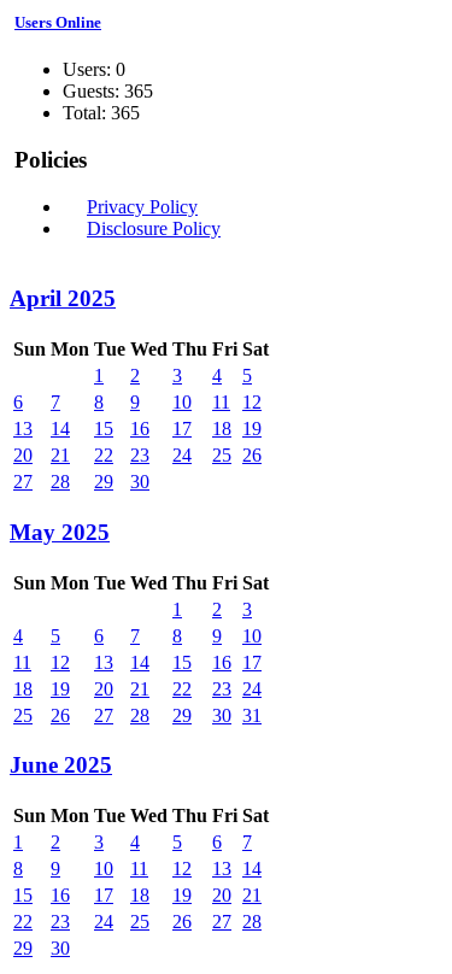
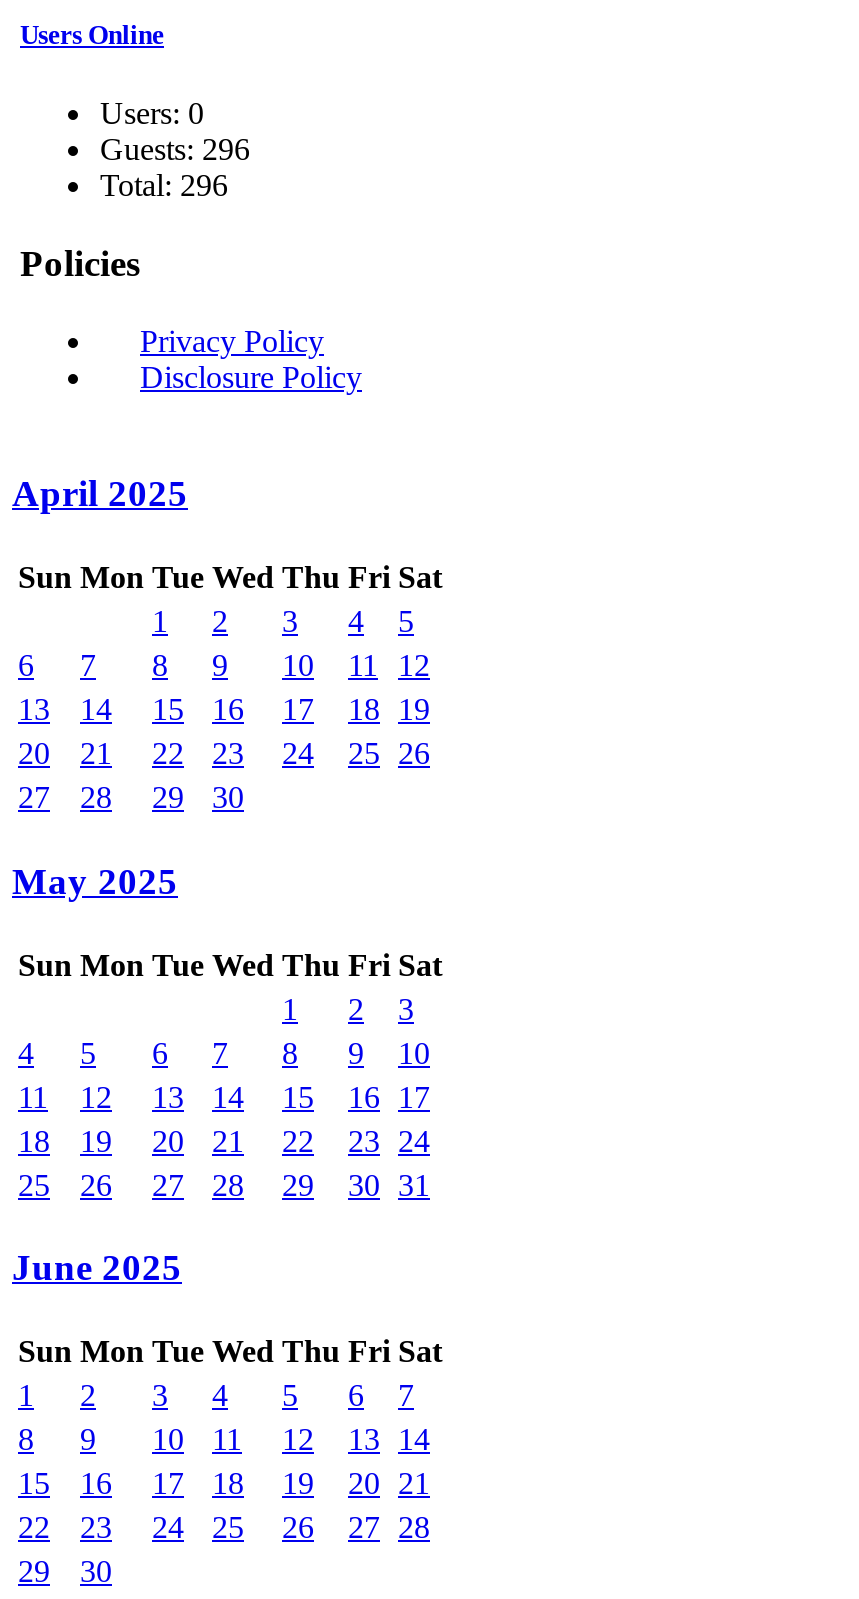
[63,81,153,101] Guests: 365 -> [100,132,250,166] Guests: 296
[63,103,140,123] Total: 365 -> [100,168,228,202] Total: 296

